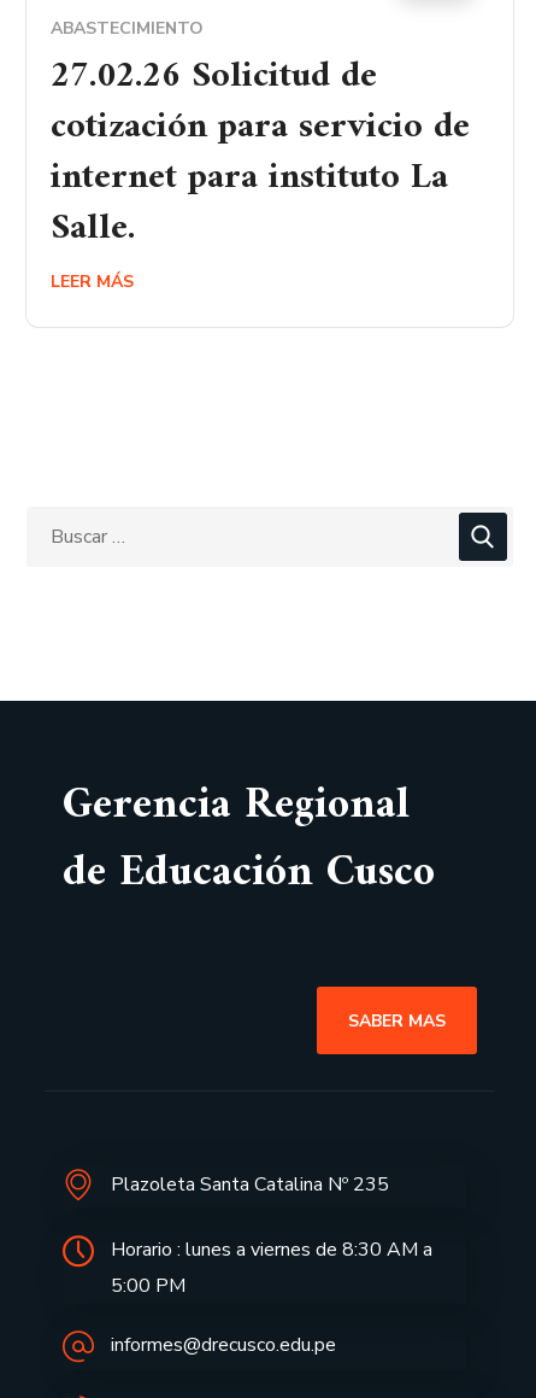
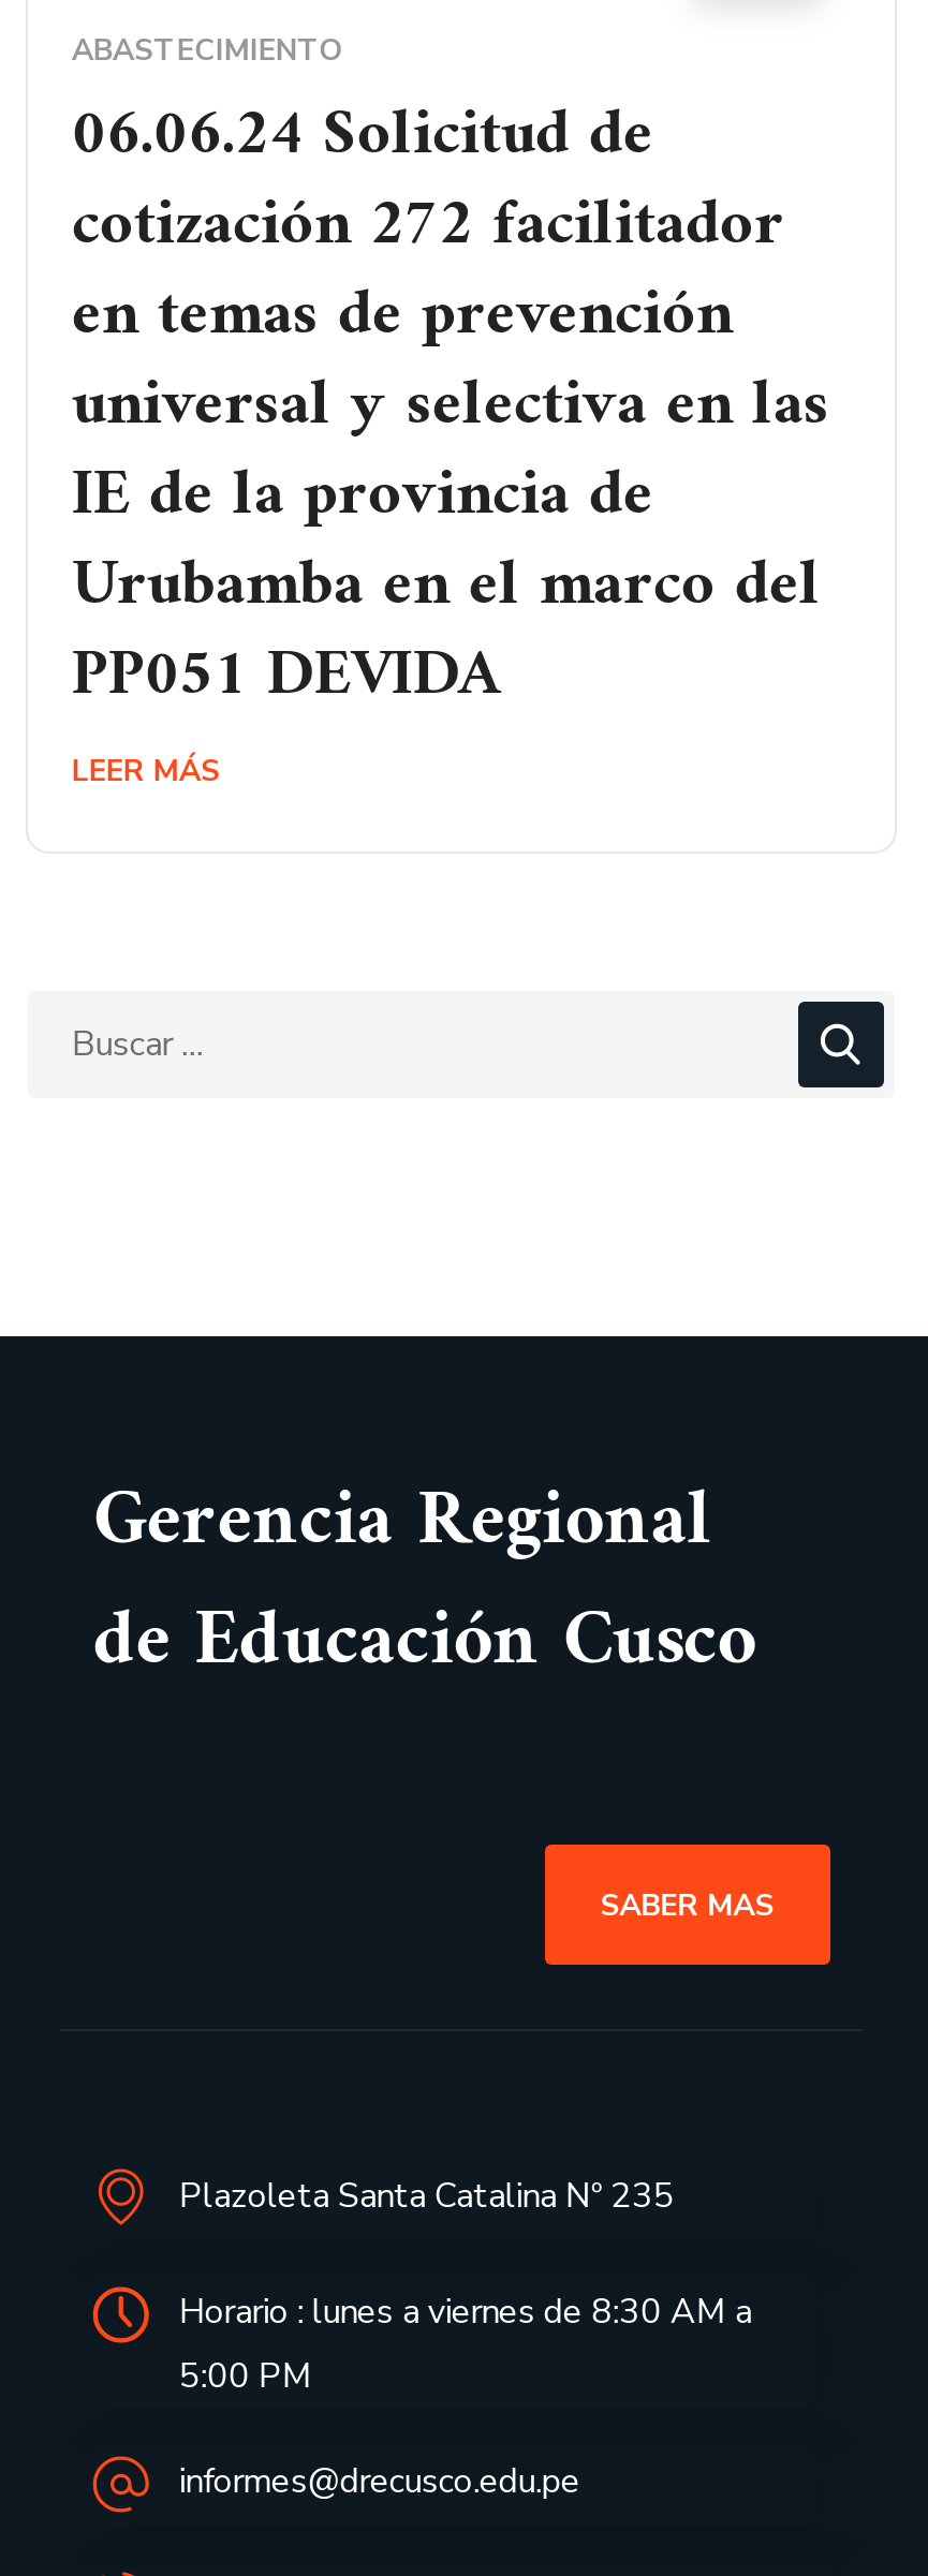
[51,45,470,261] 27.02.26 Solicitud de | cotización para servicio de | internet para instituto La | Salle. -> [72,79,829,734] 06.06.24 Solicitud de | cotización 272 facilitador | en temas de prevención | universal y selectiva en las | IE de la provincia de | Urubamba en el marco del | PP051 DEVIDA
moved [51,270,134,293] -> [72,751,220,791]: LEER MÁS

